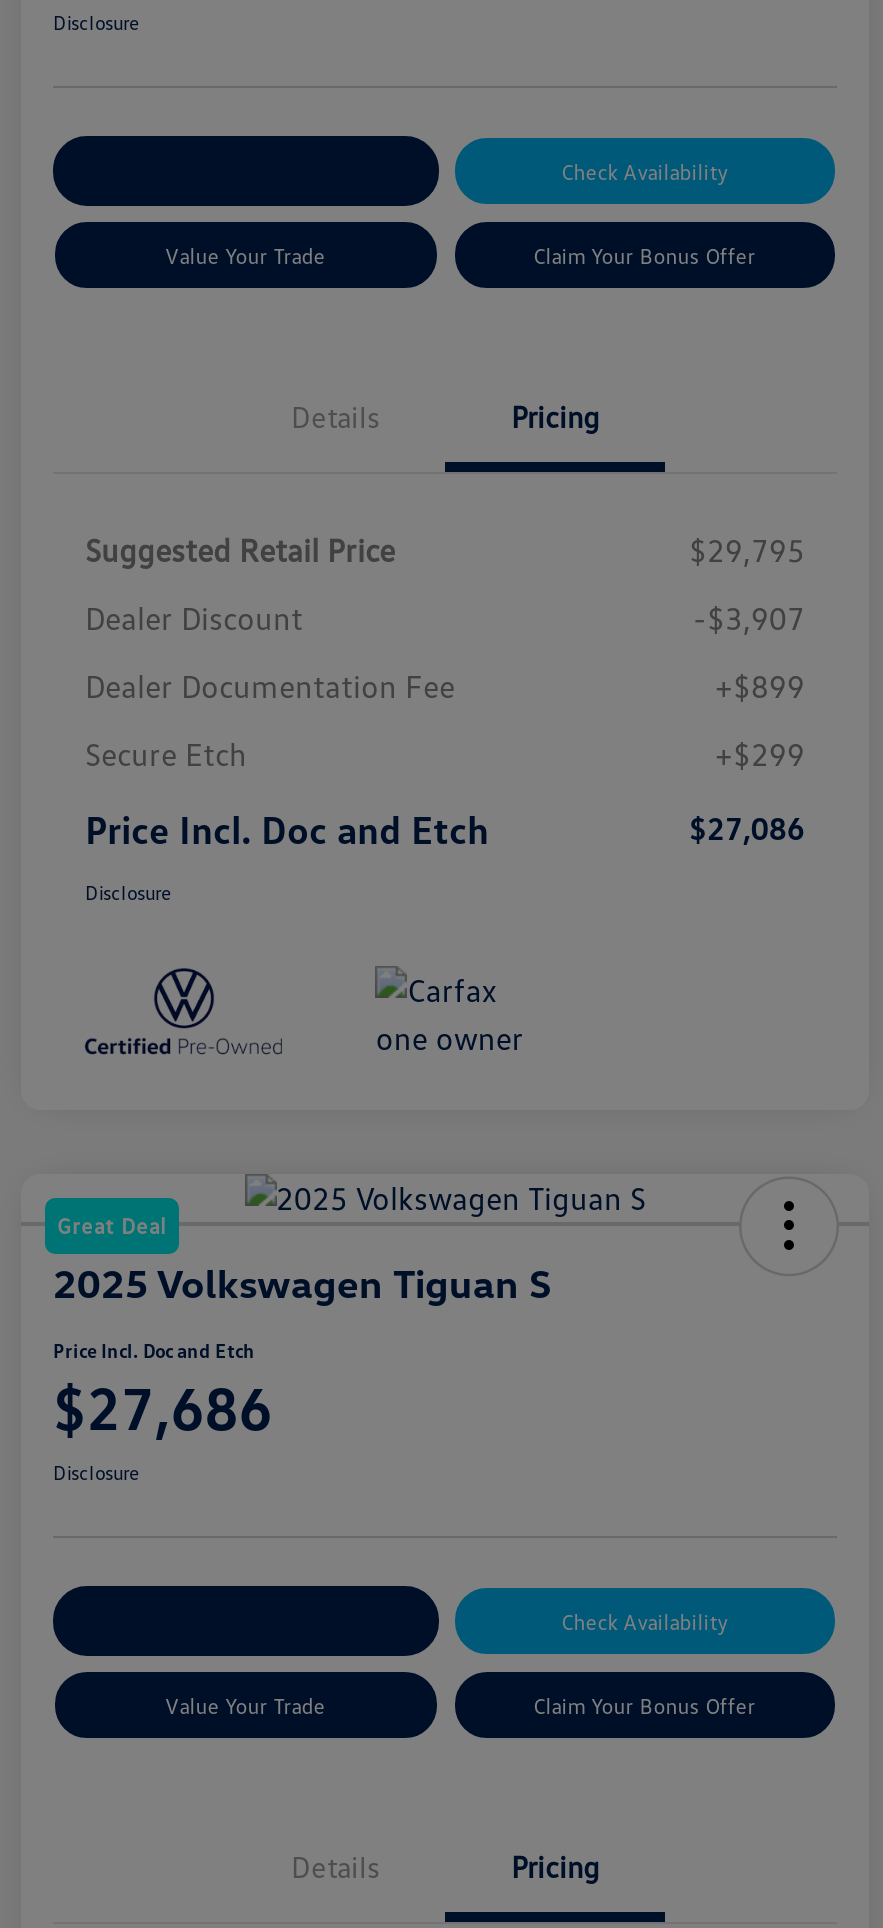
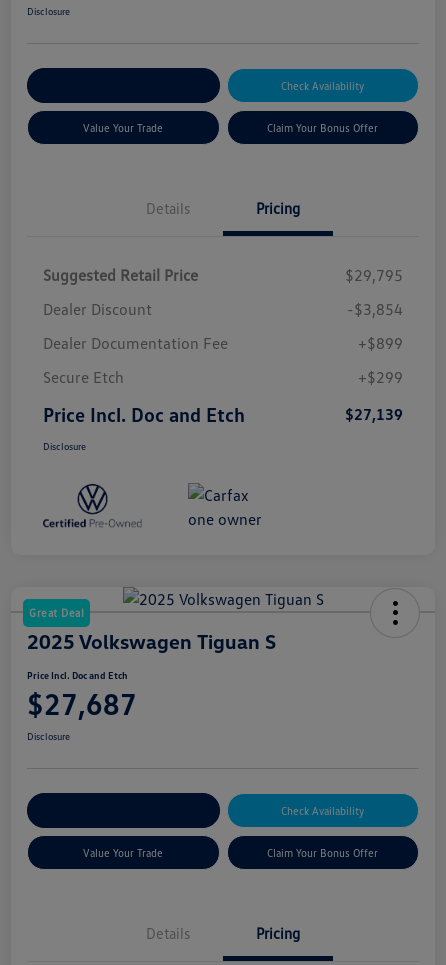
[693,598,805,638] -$3,907 -> [347,299,403,319] -$3,854
[689,808,805,848] $27,086 -> [345,404,403,424] $27,139
[53,1370,273,1444] $27,686 -> [27,685,137,722] $27,687

